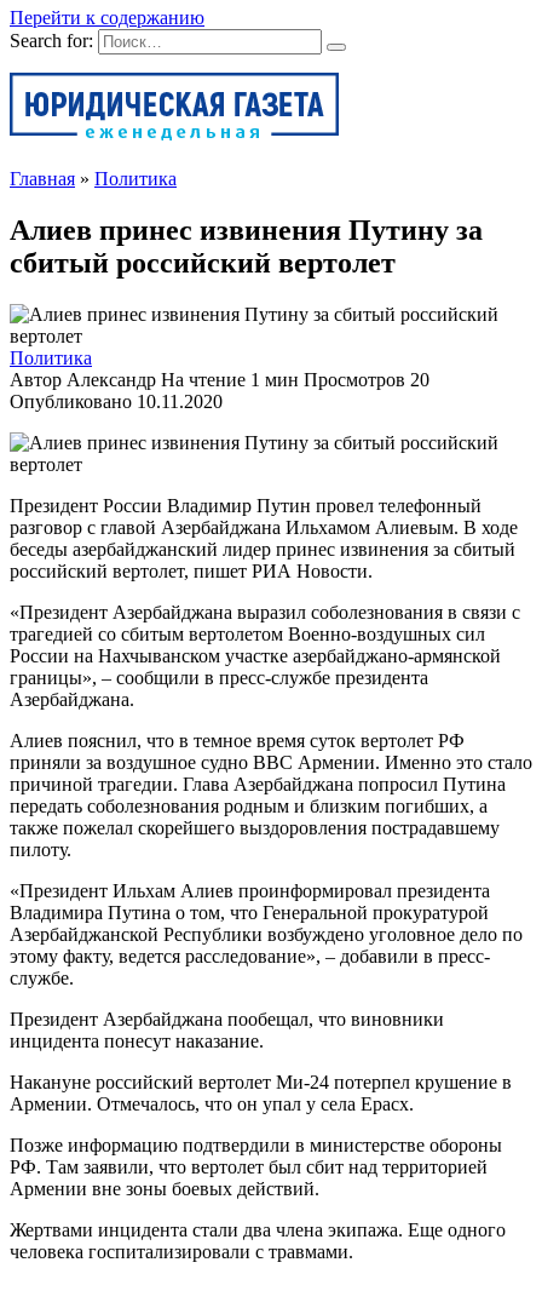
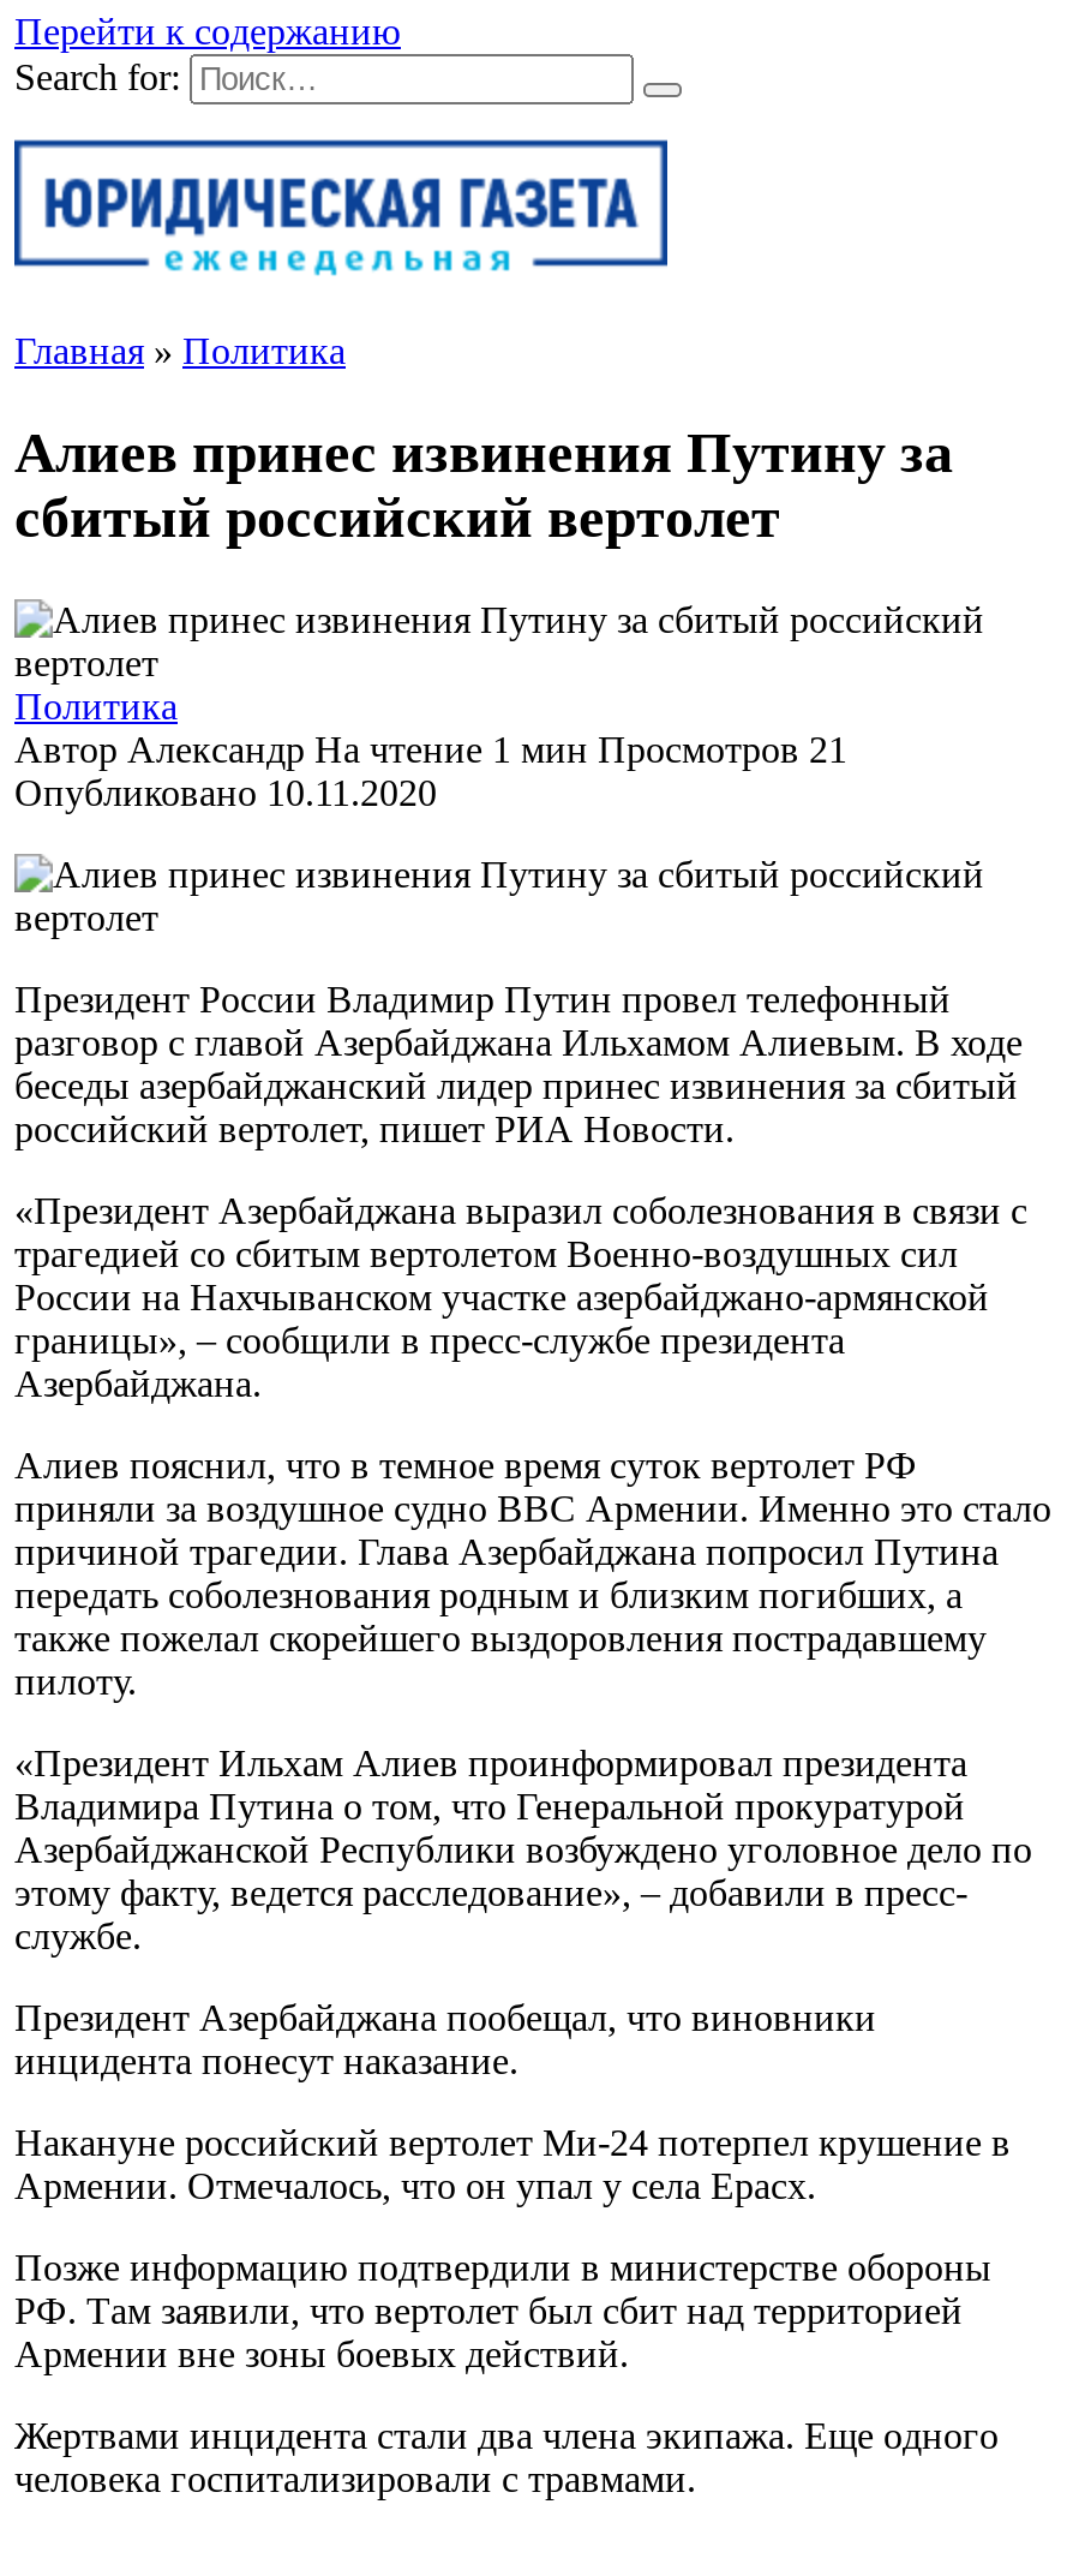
[10,369,429,390] Автор Александр На чтение 1 мин Просмотров 20 -> [14,728,847,769] Автор Александр На чтение 1 мин Просмотров 21

